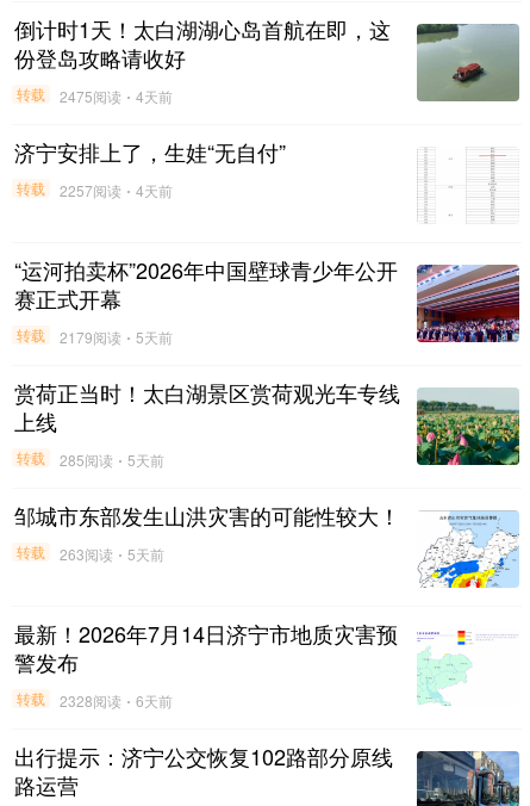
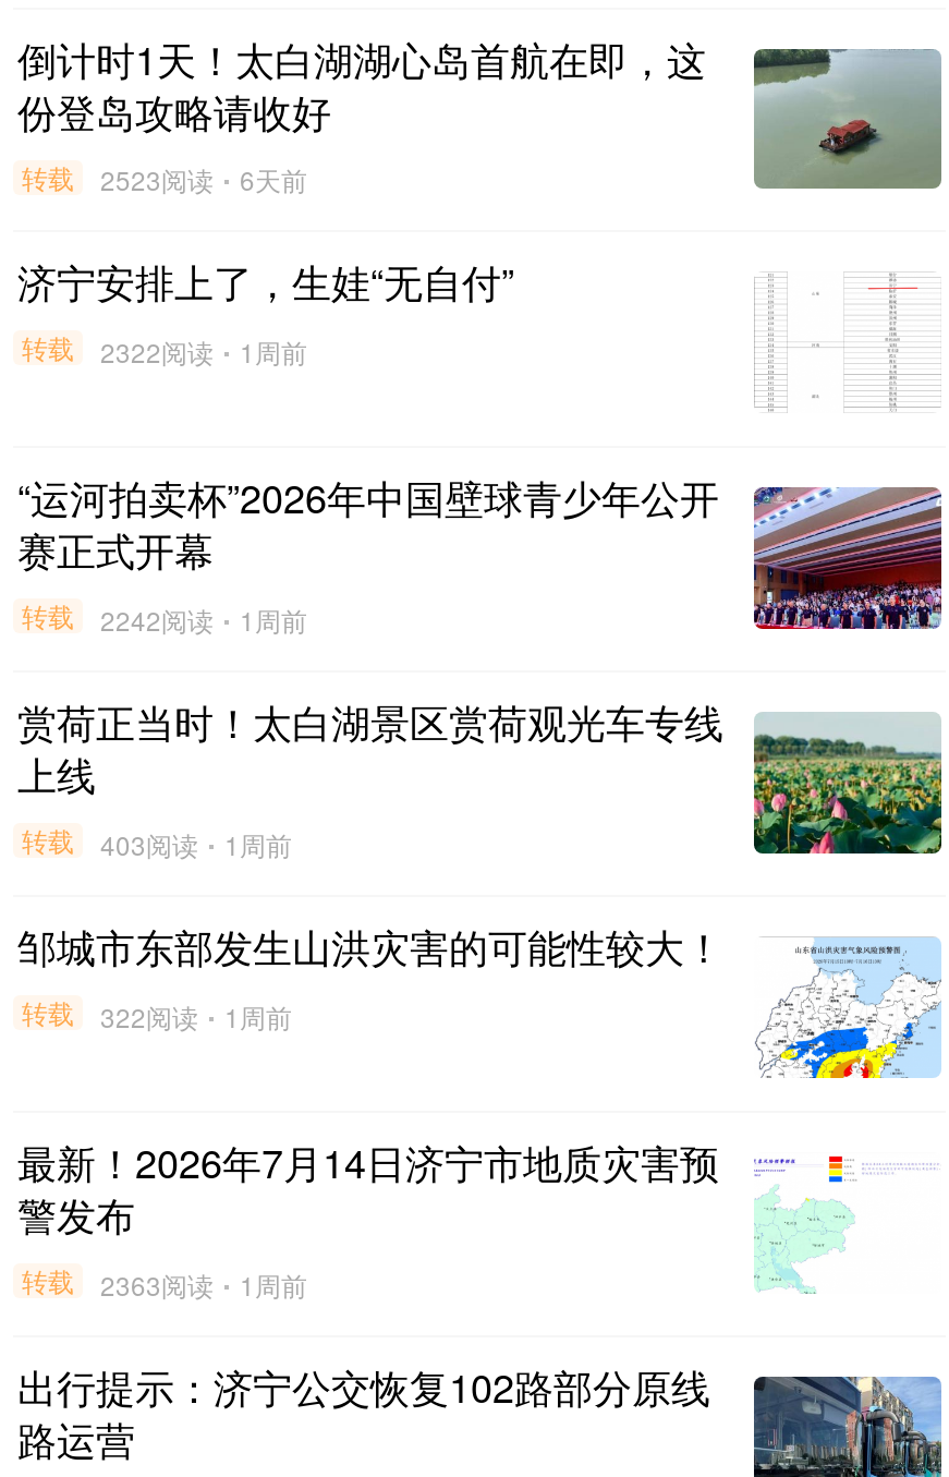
[60,86,121,106] 2475阅读 -> [100,161,214,198] 2523阅读
[136,86,173,106] 4天前 -> [240,161,307,198] 6天前
[60,180,121,201] 2257阅读 -> [100,333,214,370] 2322阅读
[136,180,173,201] 4天前 -> [240,333,307,370] 1周前
[60,327,121,347] 2179阅读 -> [100,601,214,638] 2242阅读
[136,327,173,347] 5天前 -> [240,601,307,638] 1周前
[60,449,113,470] 285阅读 -> [100,825,198,862] 403阅读
[127,449,164,470] 5天前 -> [224,825,292,862] 1周前
[60,544,113,564] 263阅读 -> [100,997,198,1034] 322阅读
[127,544,164,564] 5天前 -> [224,997,292,1034] 1周前
[60,690,121,710] 2328阅读 -> [100,1265,214,1302] 2363阅读
[136,690,173,710] 6天前 -> [240,1265,307,1302] 1周前

